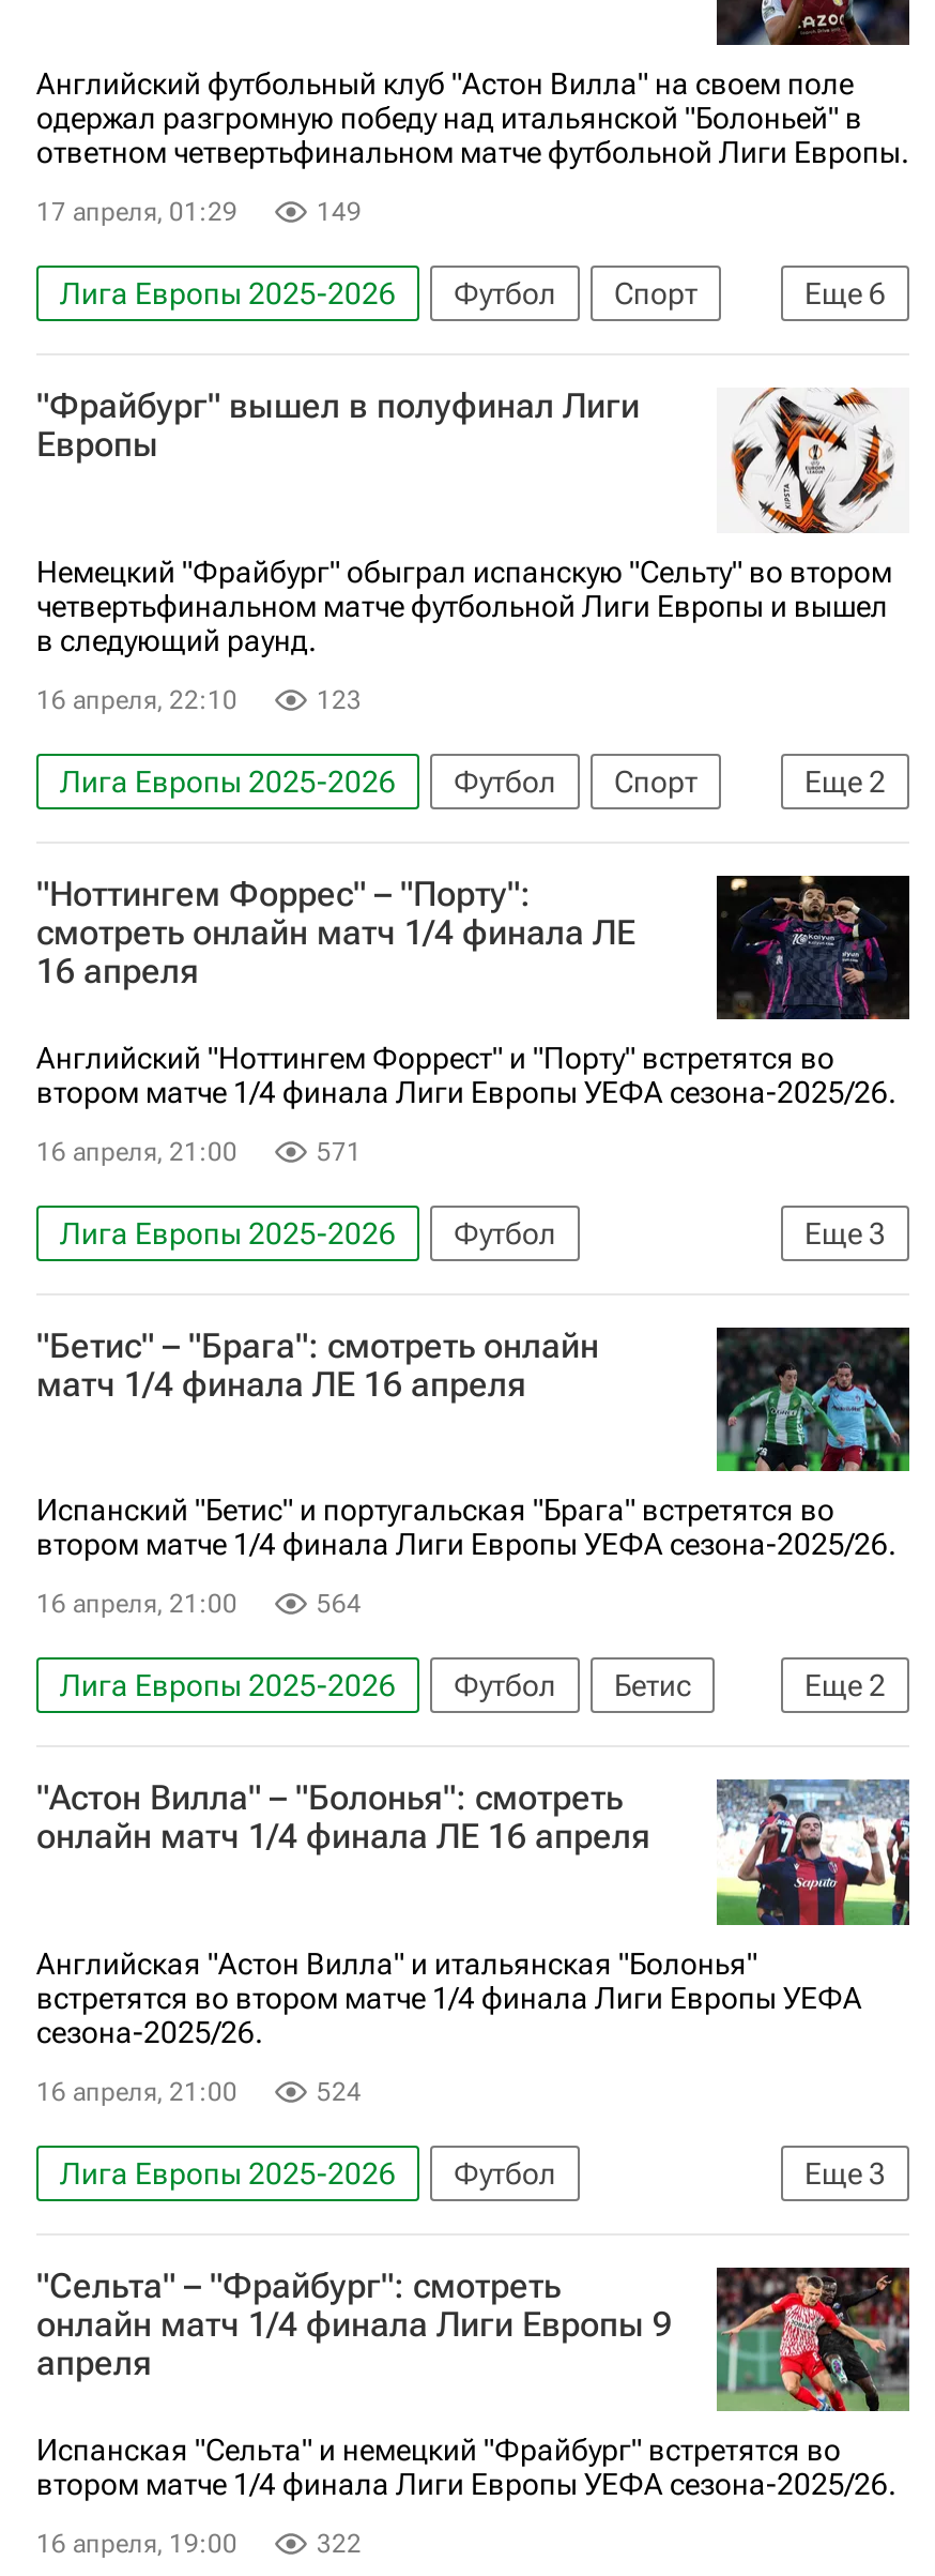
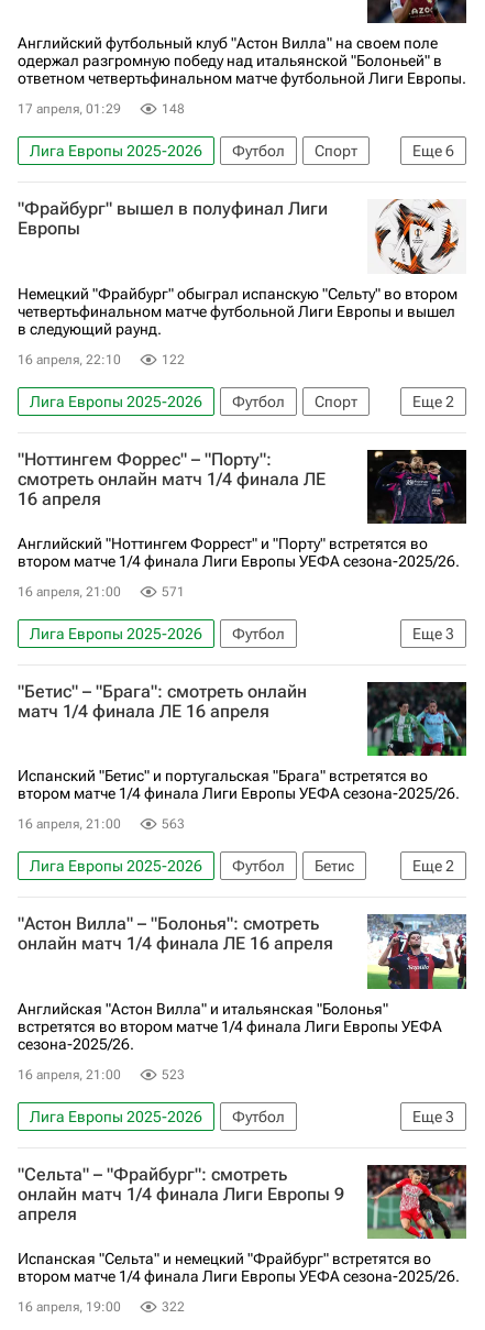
[317,197,362,227] 149 -> [162,101,185,117] 148
[317,684,362,714] 123 -> [162,351,185,367] 122
[317,1589,362,1619] 564 -> [162,816,185,832] 563
[317,2076,362,2106] 524 -> [162,1067,185,1082] 523

